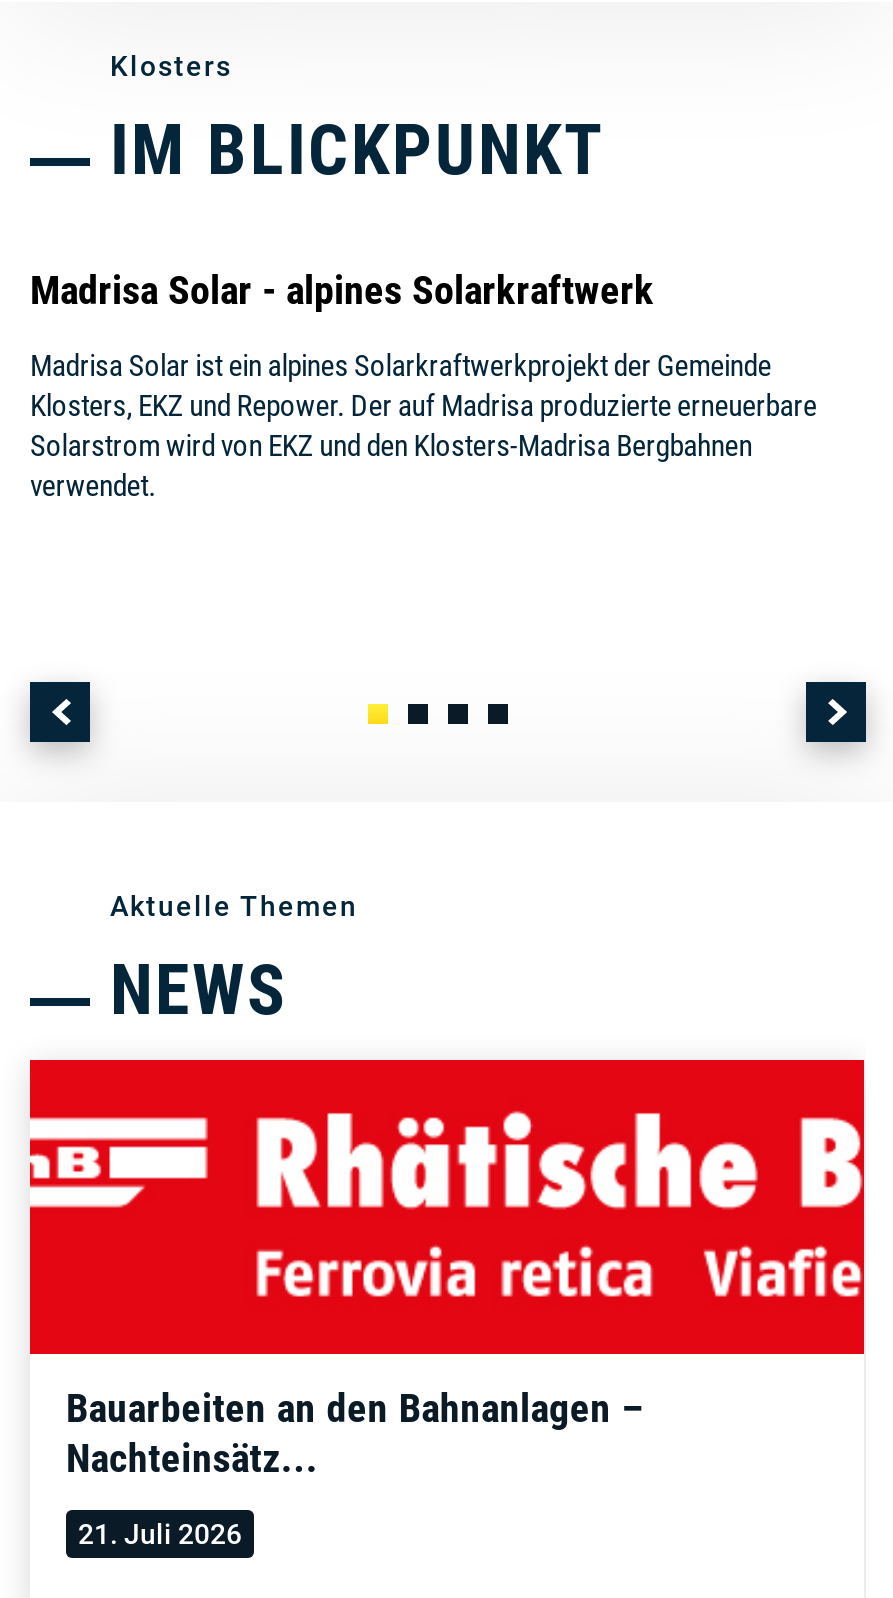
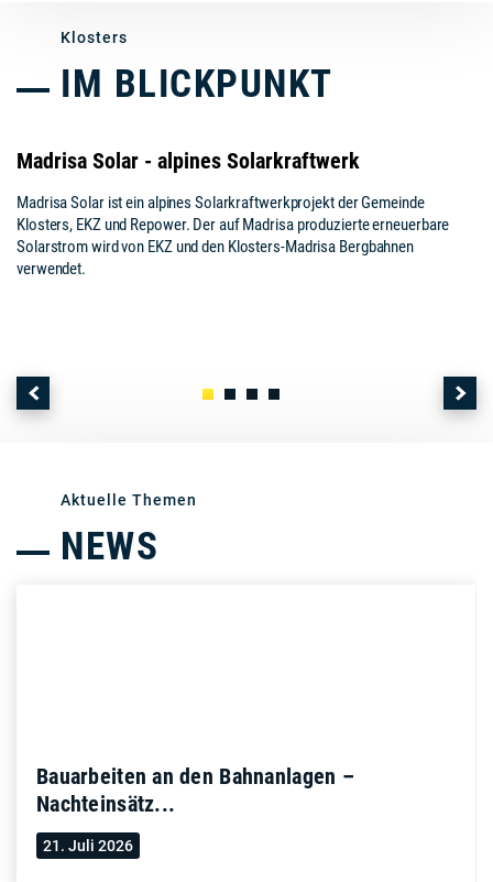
[28,1058,866,1356] [image] -> none

